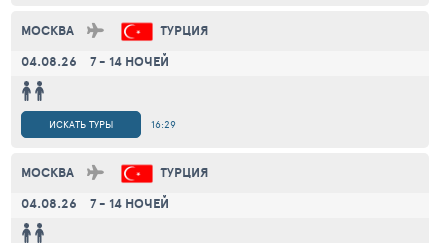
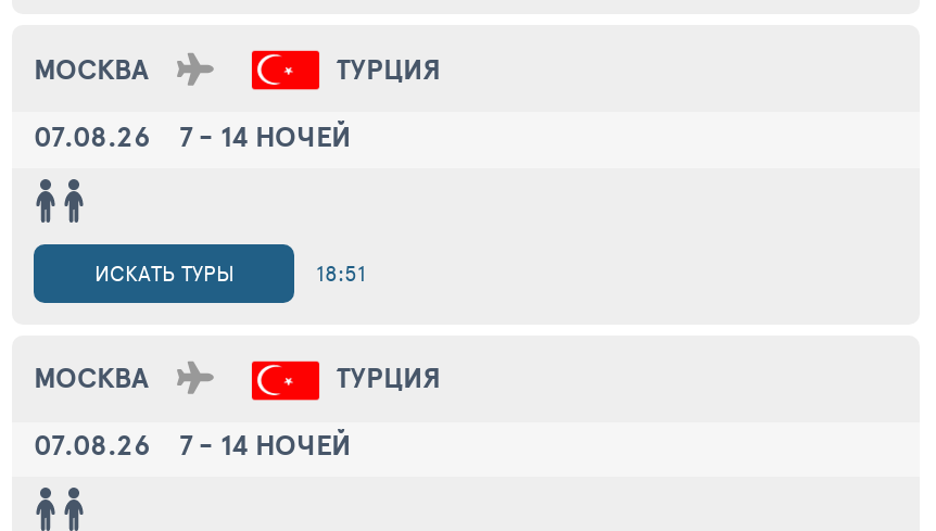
[21,52,169,71] 04.08.26 7 - 14 НОЧЕЙ -> [34,116,351,157] 07.08.26 7 - 14 НОЧЕЙ
[151,117,176,131] 16:29 -> [316,258,366,289] 18:51
[21,194,169,213] 04.08.26 7 - 14 НОЧЕЙ -> [34,425,351,466] 07.08.26 7 - 14 НОЧЕЙ

